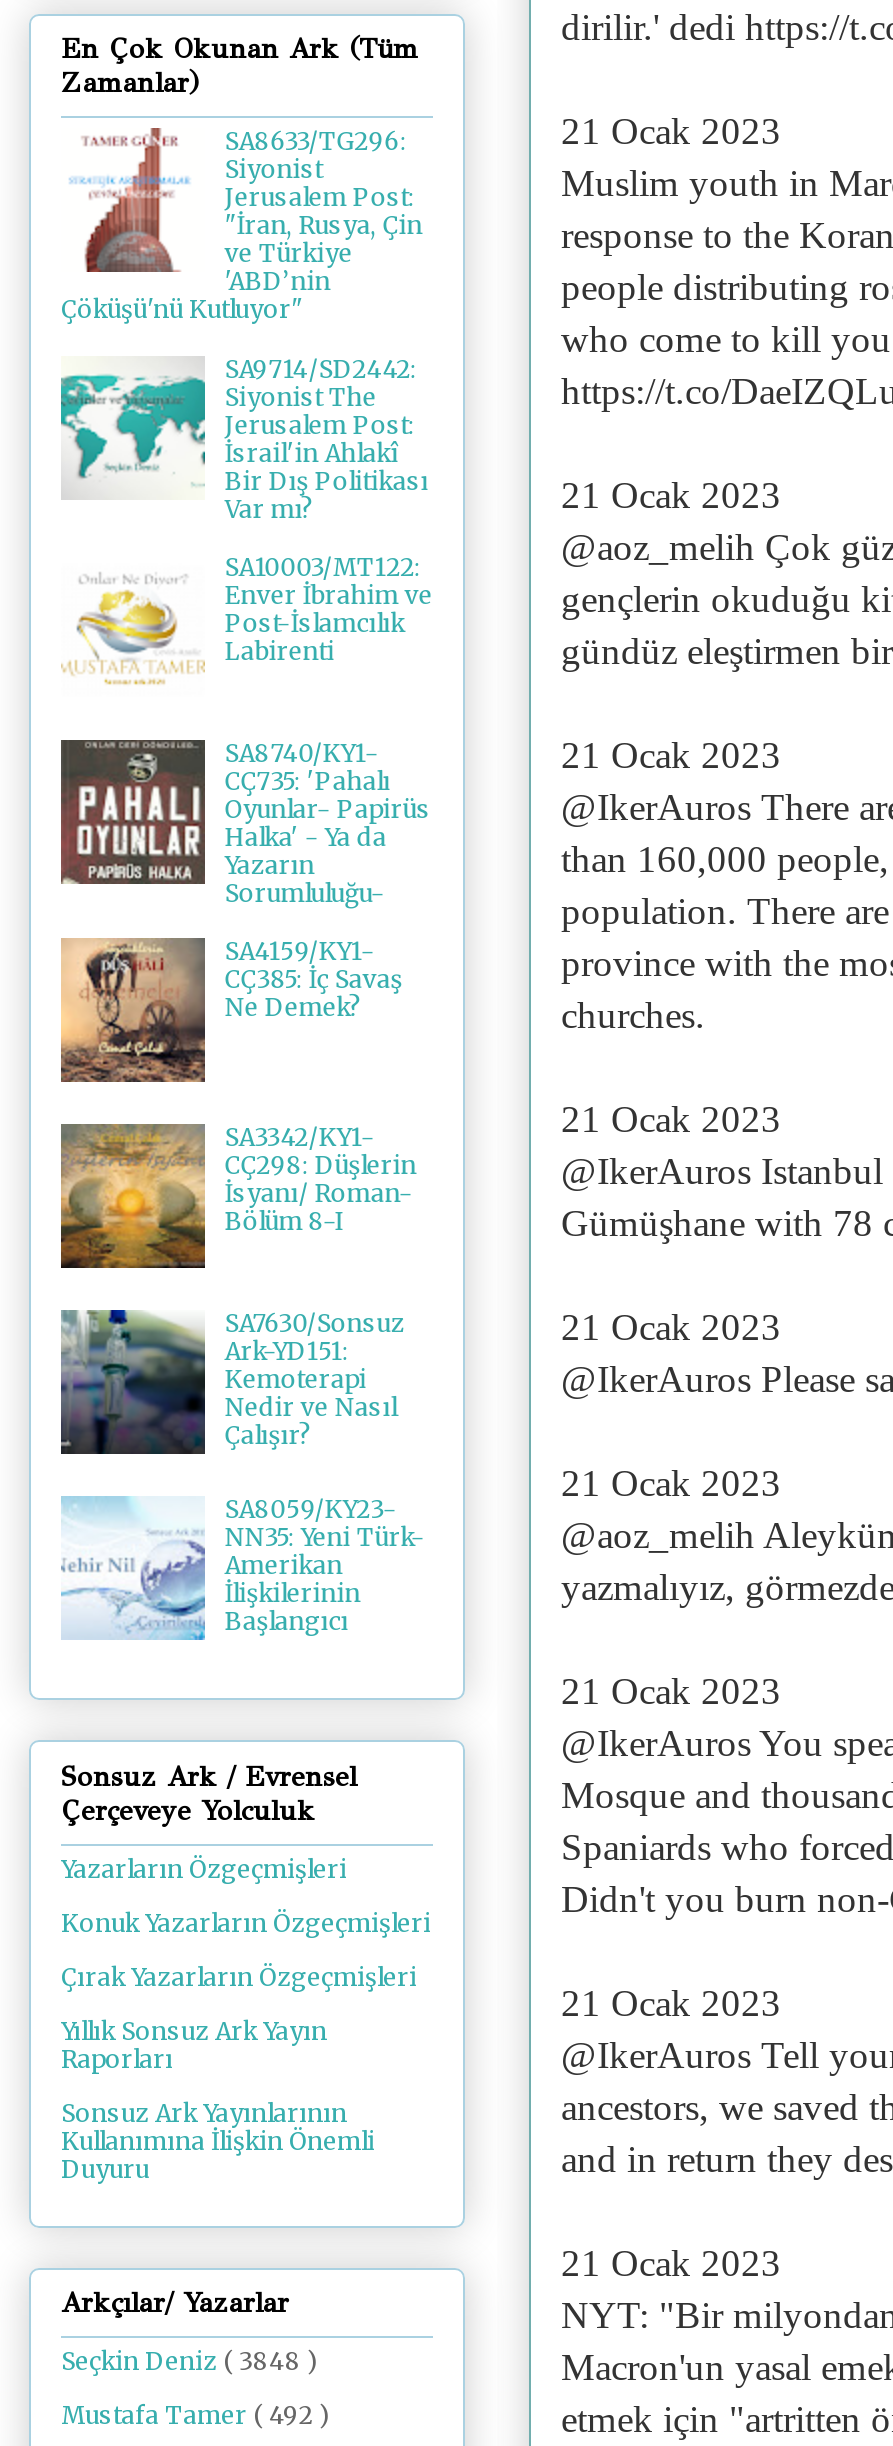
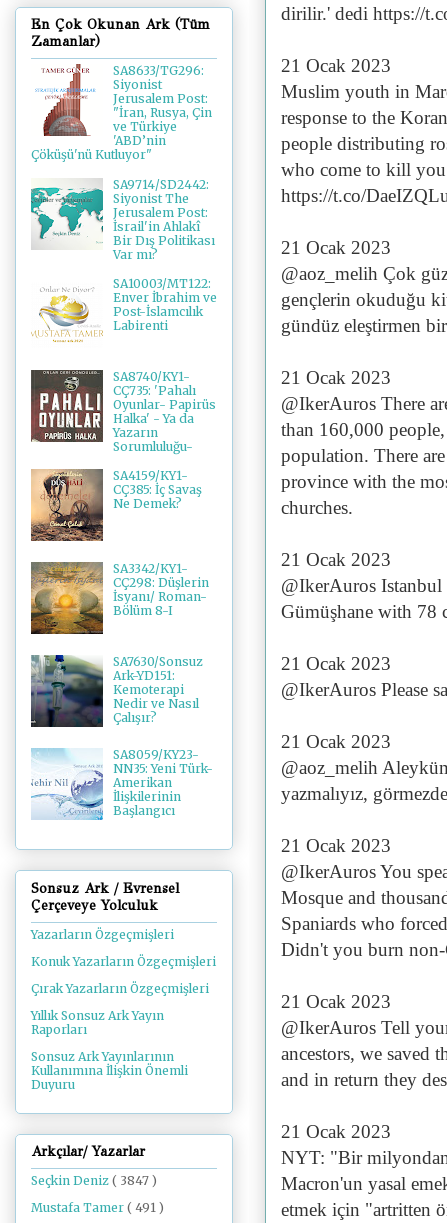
[61,2346,317,2376] Seçkin Deniz ( 3848 ) -> [31,1173,157,1188] Seçkin Deniz ( 3847 )
[61,2400,329,2430] Mustafa Tamer ( 492 ) -> [31,1200,164,1215] Mustafa Tamer ( 491 )

